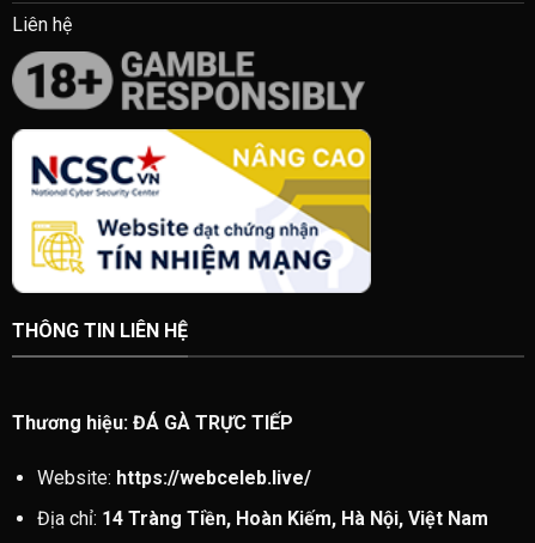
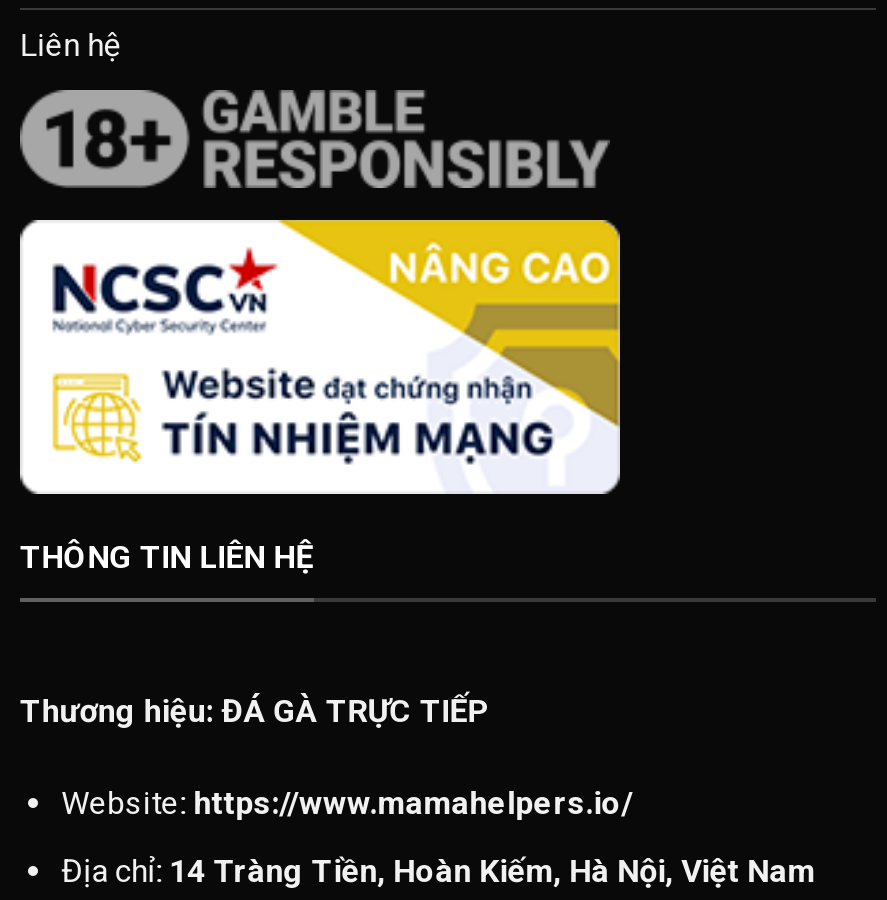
[37,466,311,489] Website: https://webceleb.live/ -> [61,783,633,821] Website: https://www.mamahelpers.io/

